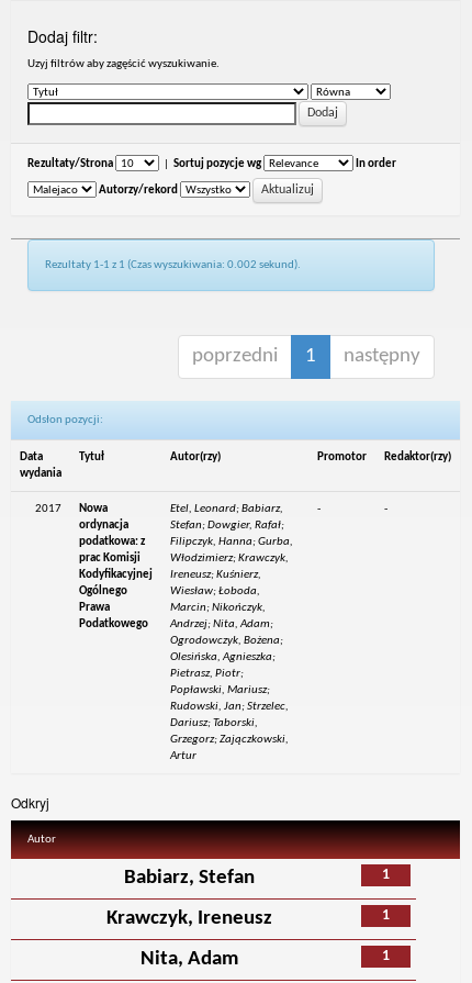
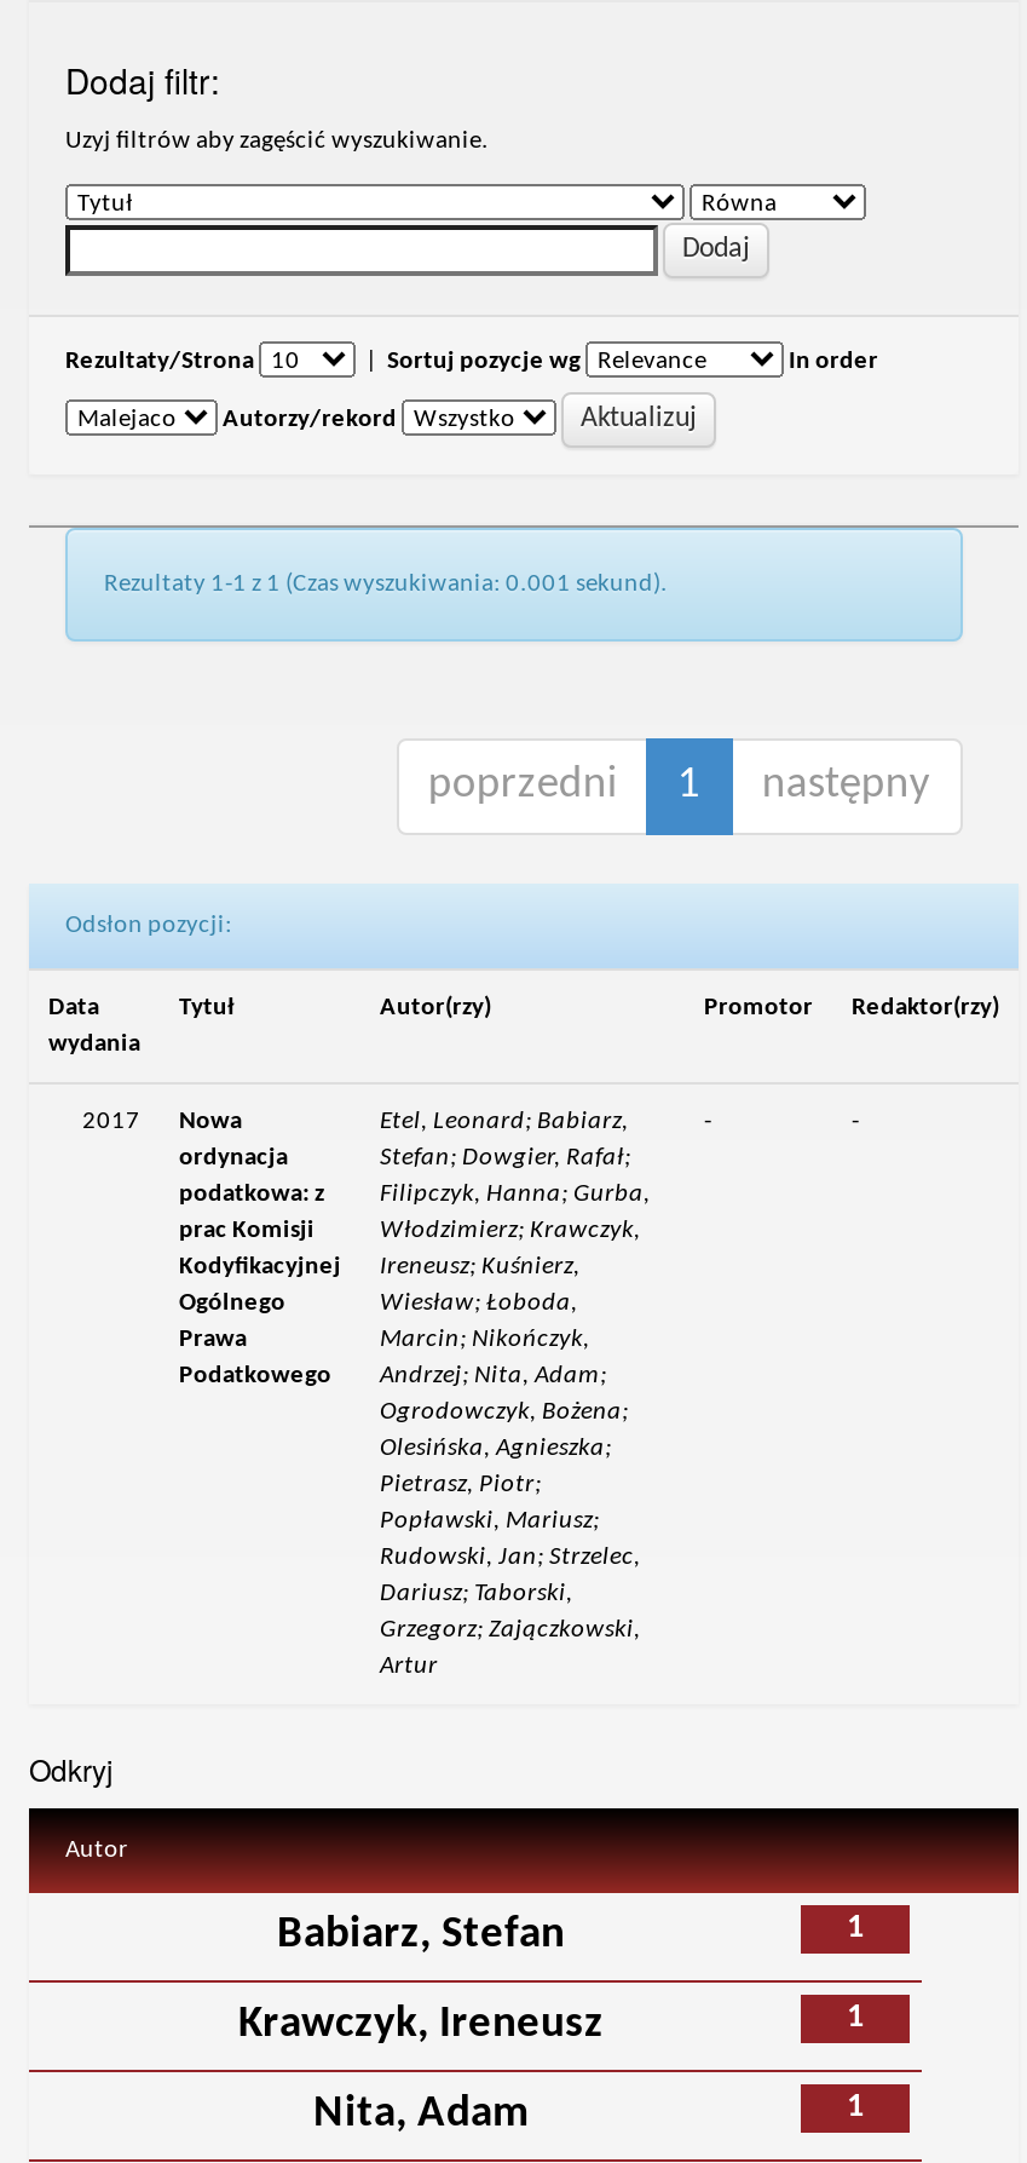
[45,259,301,271] Rezultaty 1-1 z 1 (Czas wyszukiwania: 0.002 sekund). -> [104,572,668,598] Rezultaty 1-1 z 1 (Czas wyszukiwania: 0.001 sekund).

